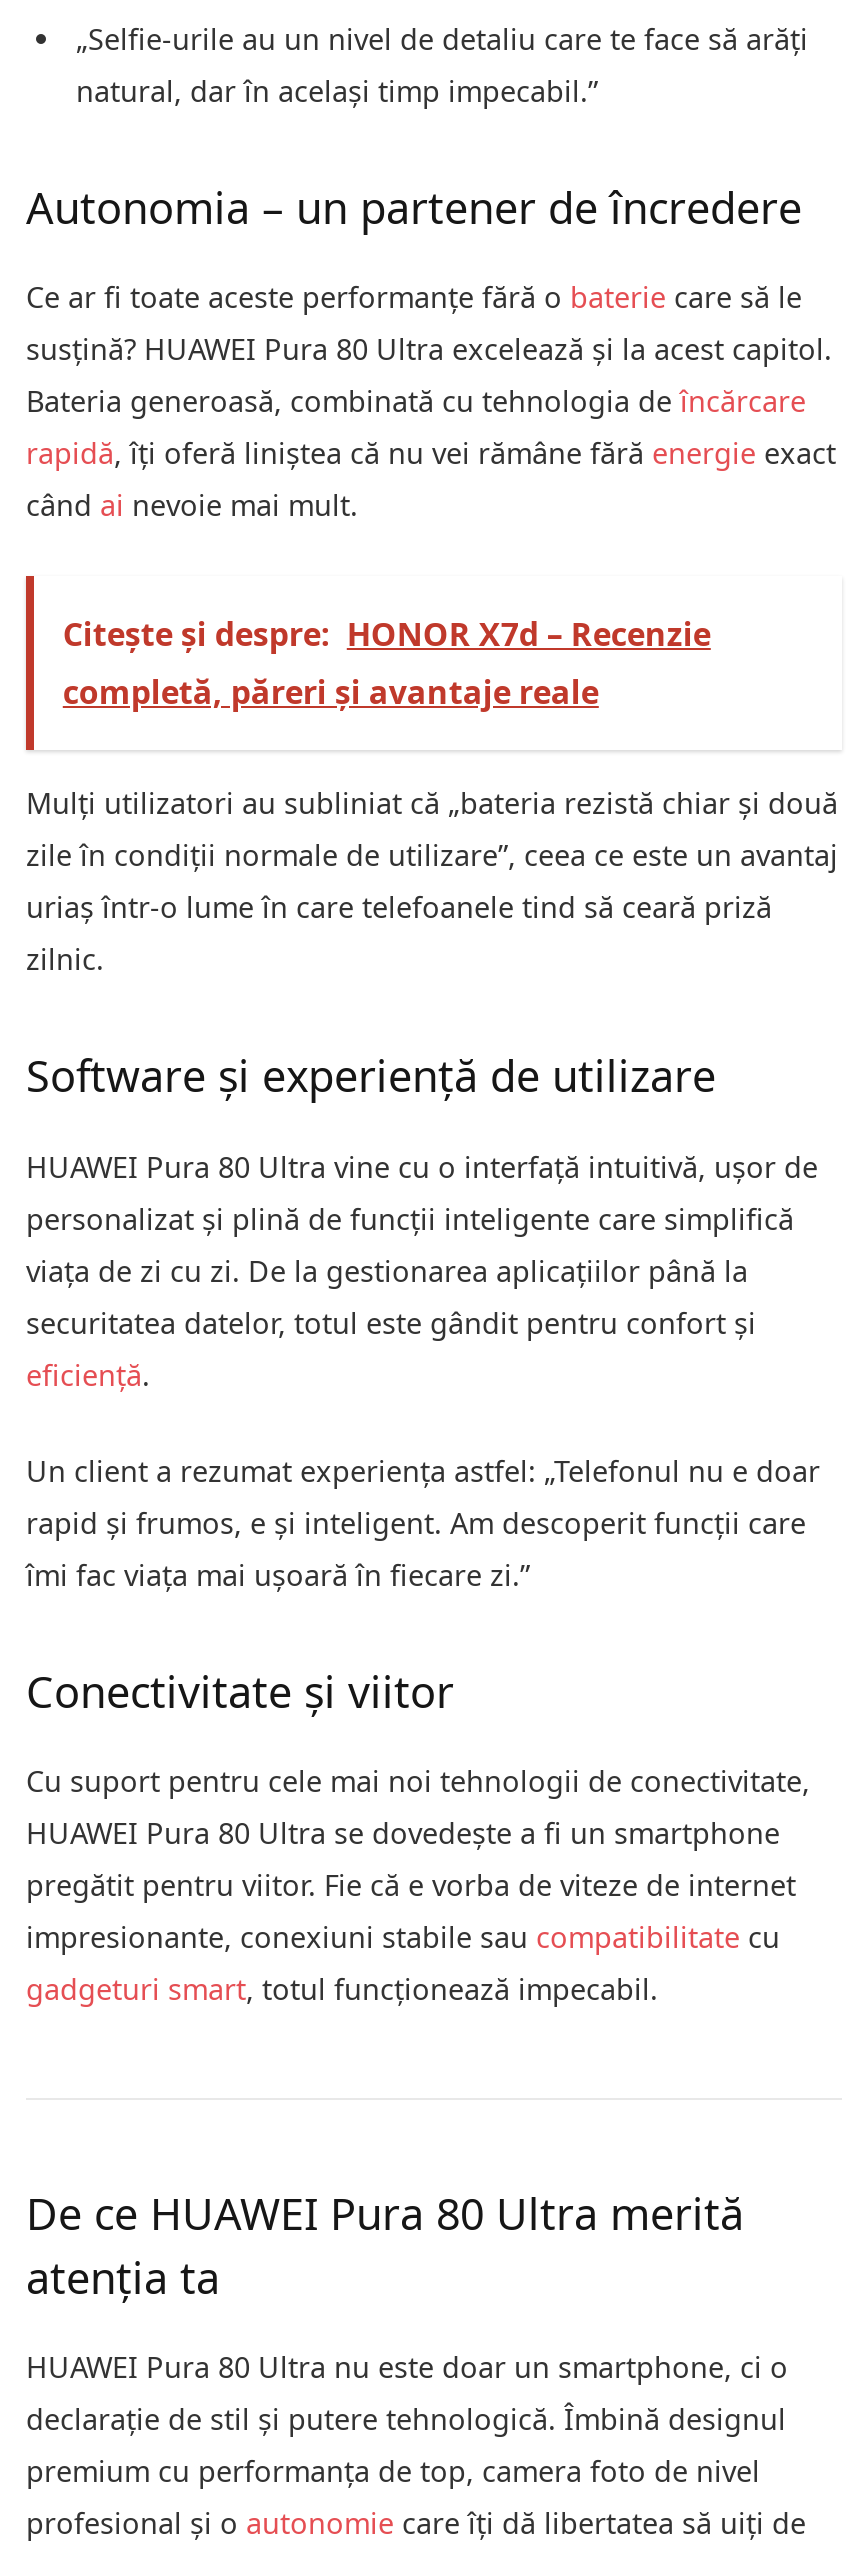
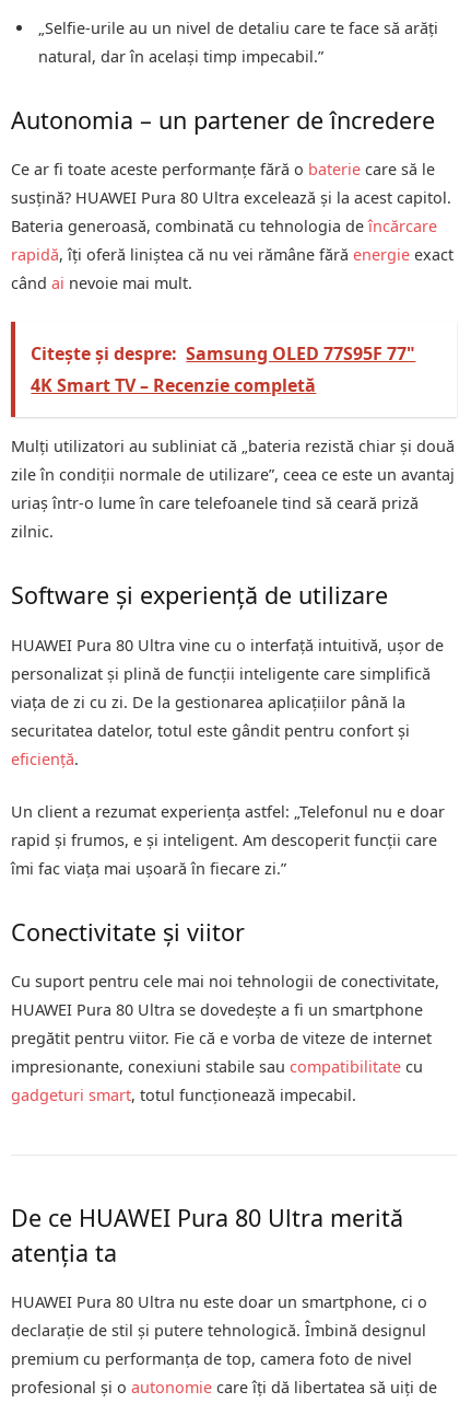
[63,611,711,713] Citește și despre: HONOR X7d – Recenzie | completă, păreri și avantaje reale -> [31,341,416,397] Citește și despre: Samsung OLED 77S95F 77" | 4K Smart TV – Recenzie completă

